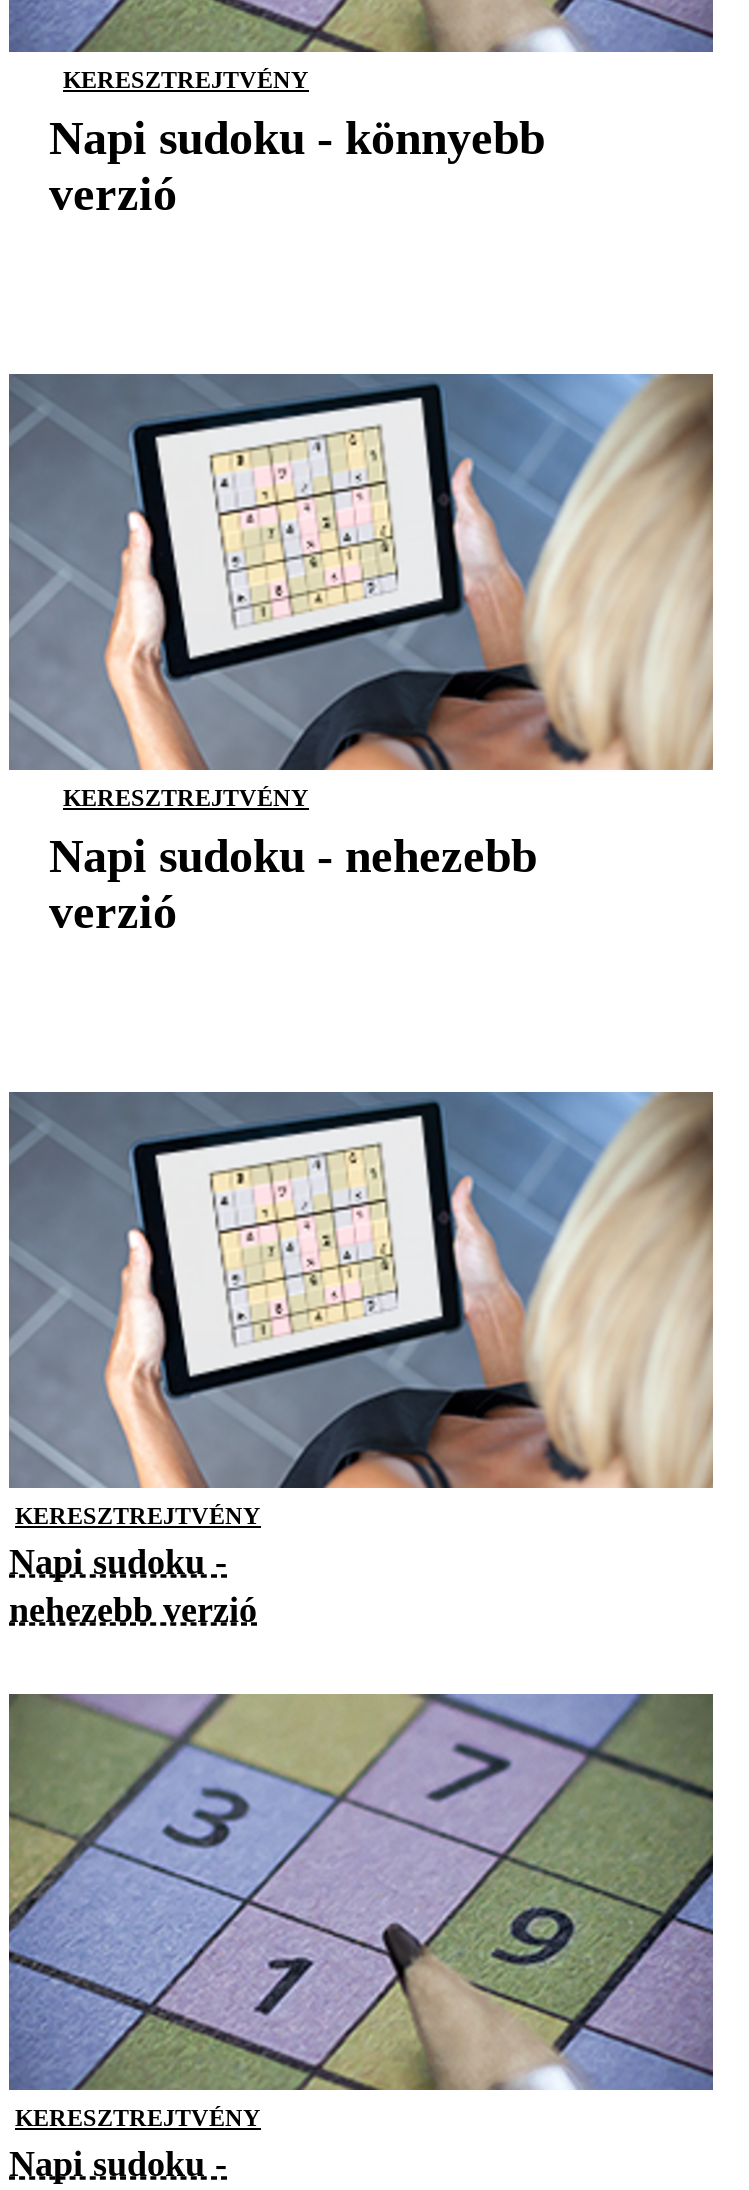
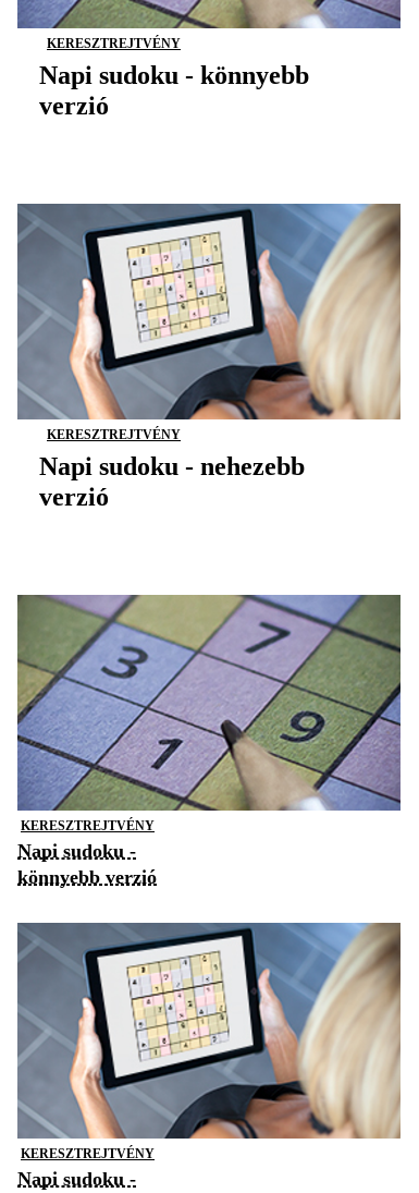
moved [9,1092,713,1490] -> [17,923,400,1140]: [image]
[9,1589,257,1629] nehezebb verzió -> [17,866,157,888] könnyebb verzió
moved [9,1692,715,2092] -> [17,594,402,812]: [image]

